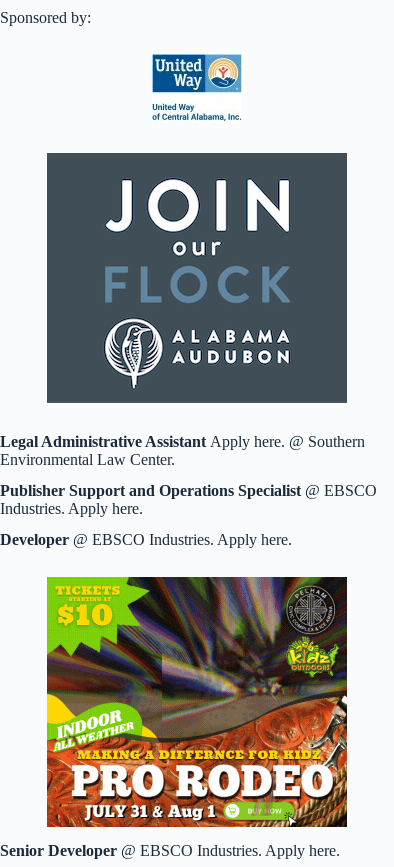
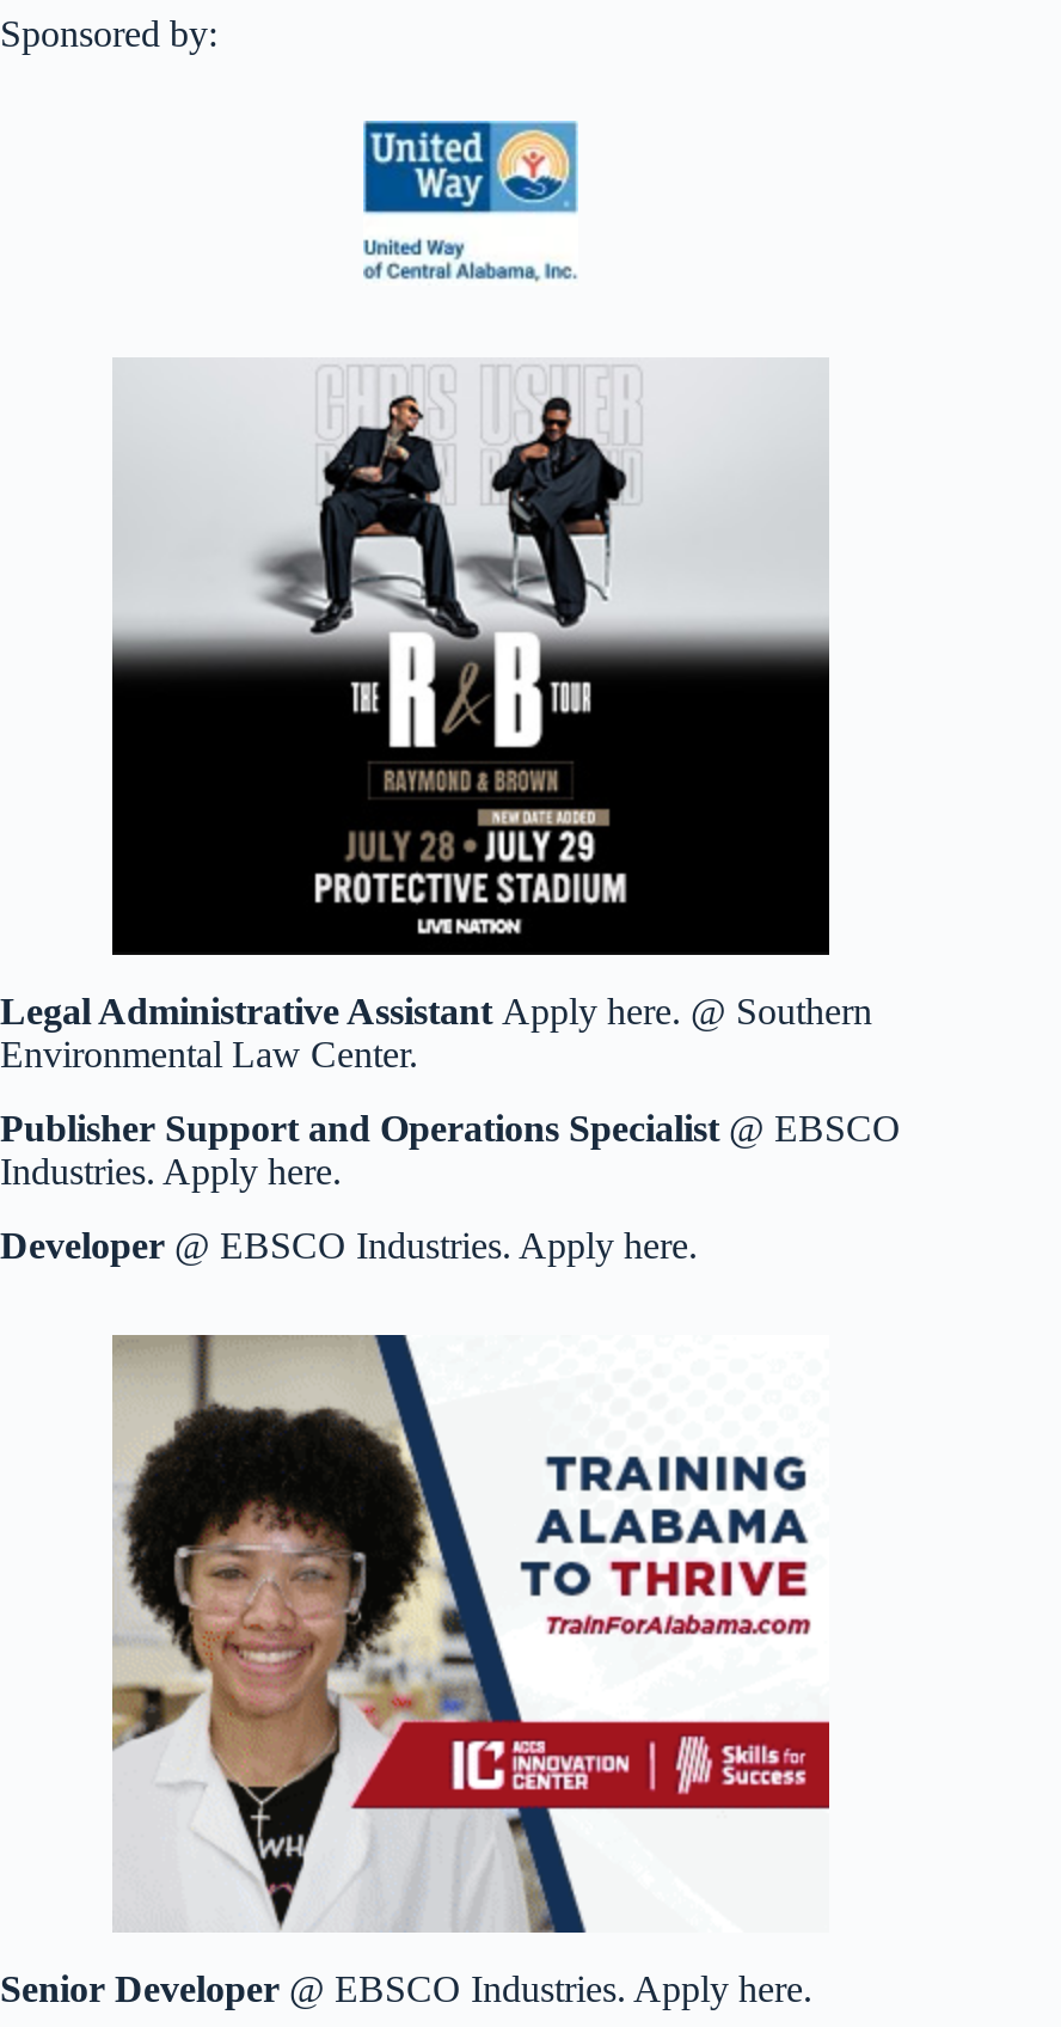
[46,152,348,403] [image] -> [112,357,829,953] [image]
[46,576,348,828] [image] -> [112,1333,832,1935] [image]

